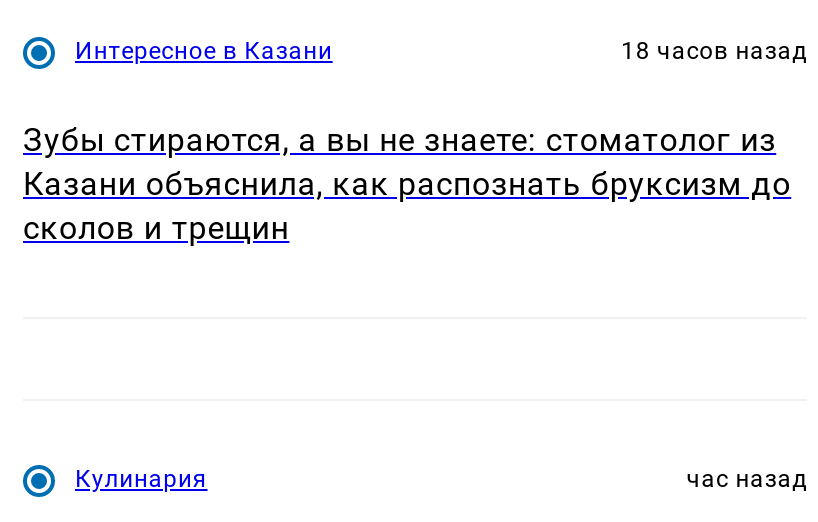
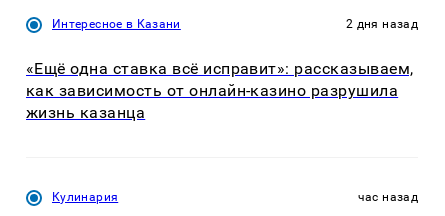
[621,37,807,65] 18 часов назад -> [346,17,418,31] 2 дня назад
[23,121,791,247] Зубы стираются, а вы не знаете: стоматолог из | Казани объяснила, как распознать бруксизм до | сколов и трещин -> [26,59,414,122] «Ещё одна ставка всё исправит»: рассказываем, | как зависимость от онлайн-казино разрушила | жизнь казанца

